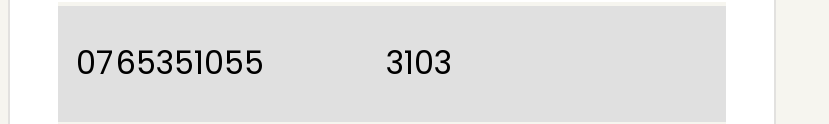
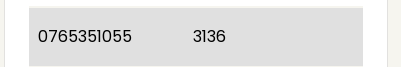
[386,40,452,86] 3103 -> [193,25,226,48] 3136

